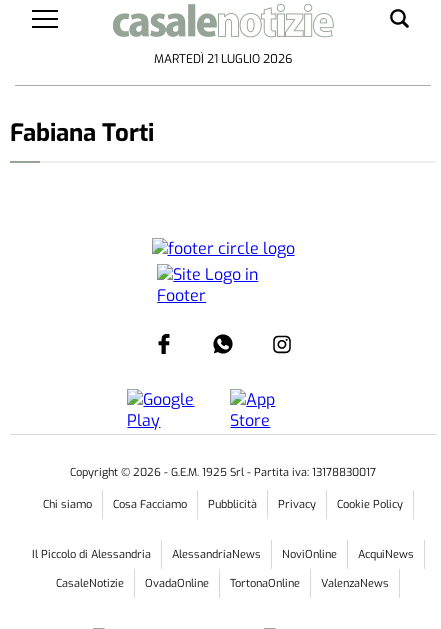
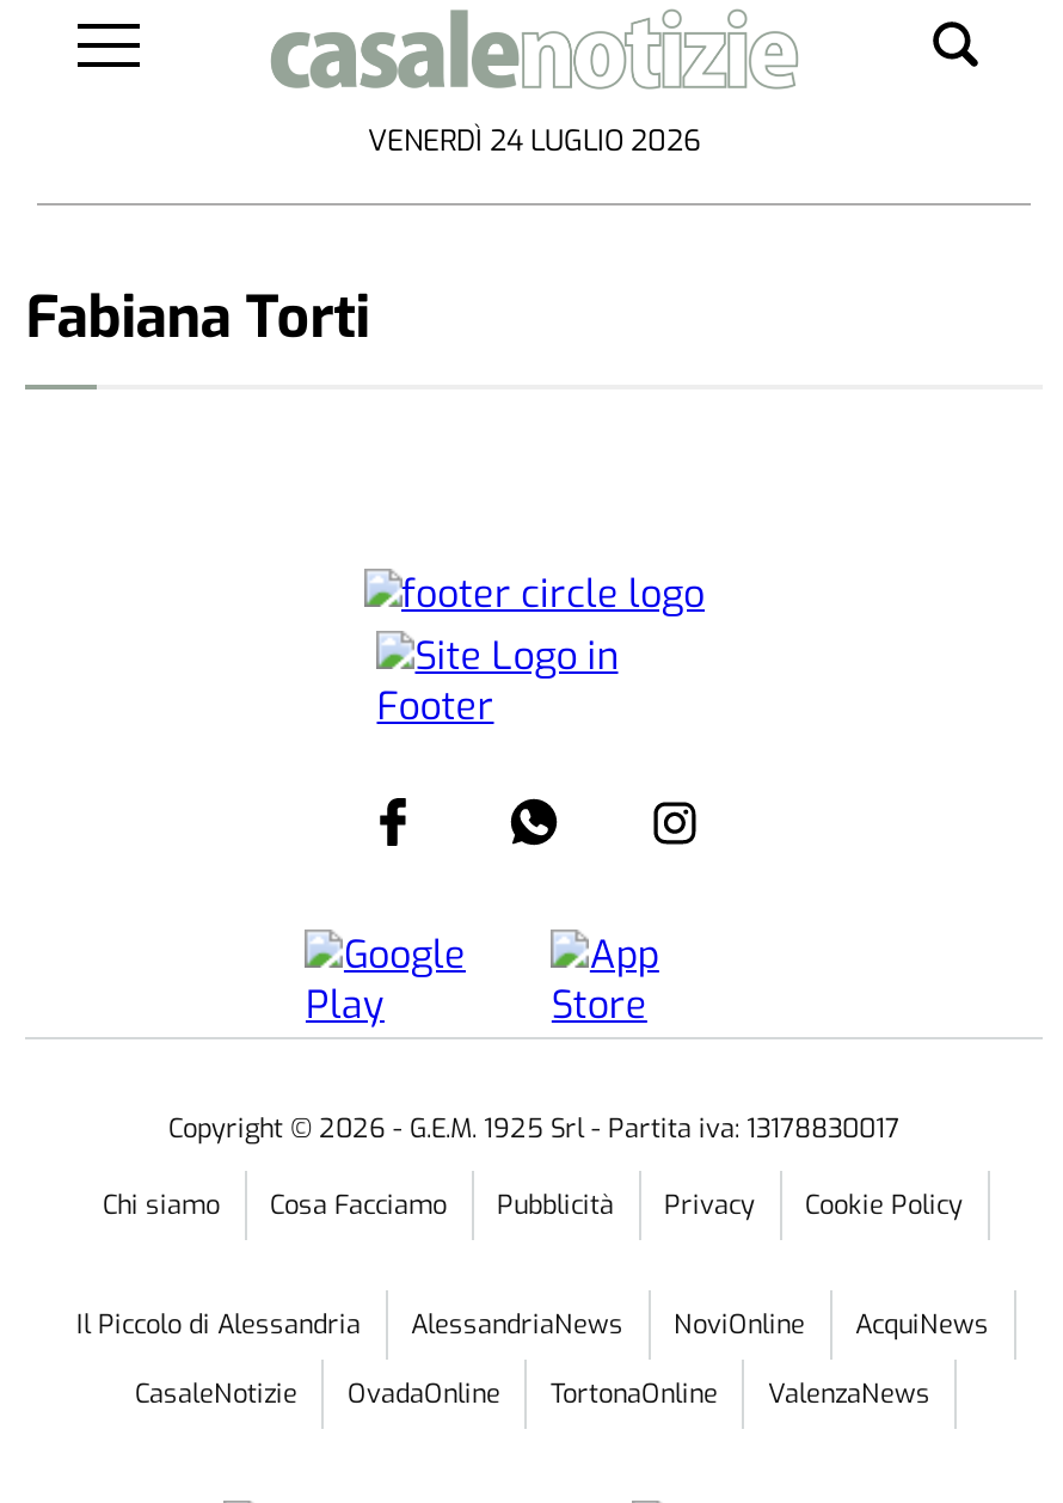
[154,51,292,67] MARTEDÌ 21 LUGLIO 2026 -> [368,122,700,160] VENERDÌ 24 LUGLIO 2026

